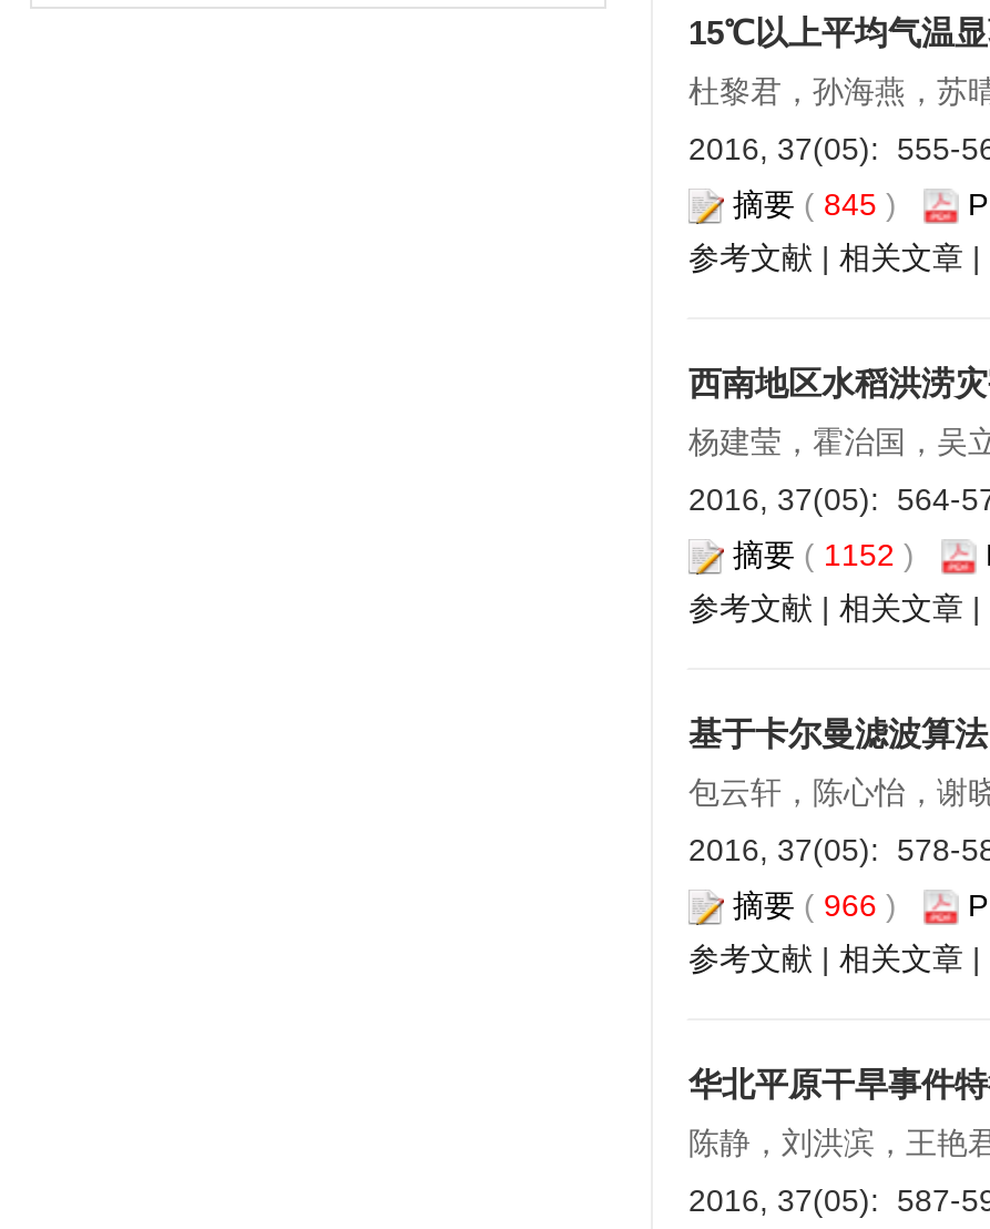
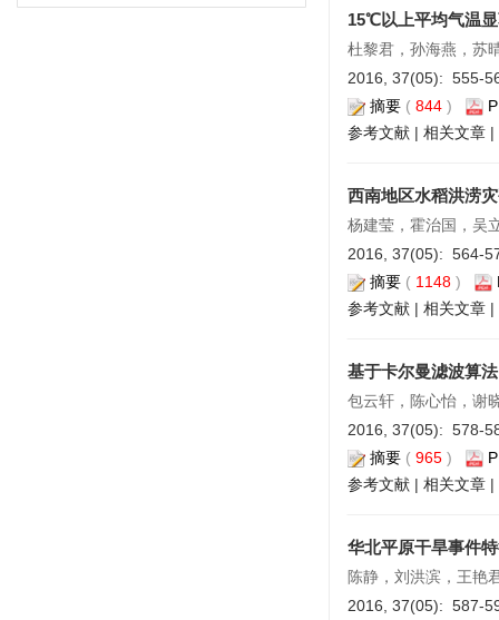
[733,186,923,222] 摘要(845) -> [370,97,466,115] 摘要(844)
[733,537,941,572] 摘要(1152) -> [370,273,474,291] 摘要(1148)
[733,887,923,923] 摘要(966) -> [370,449,466,466] 摘要(965)

